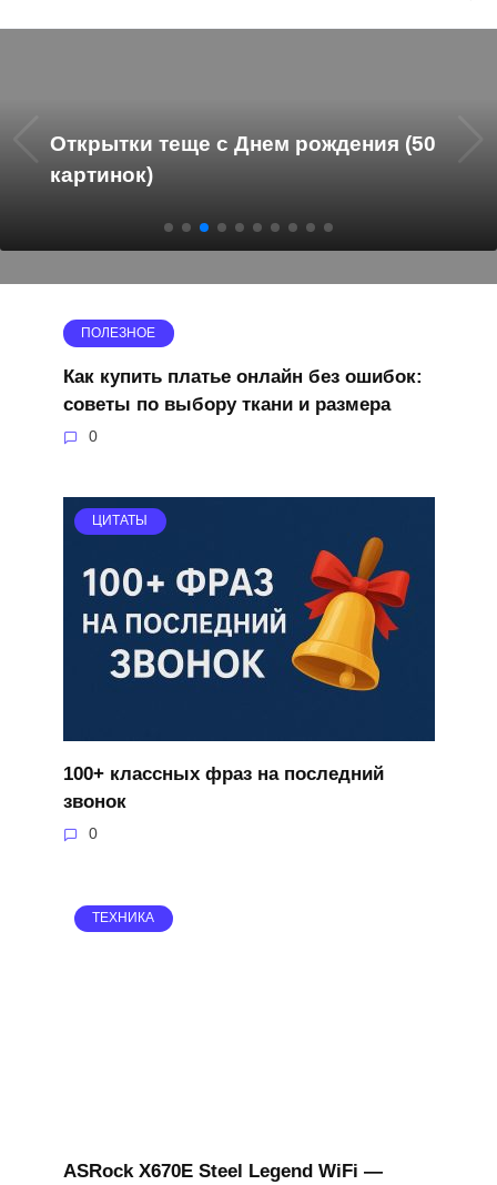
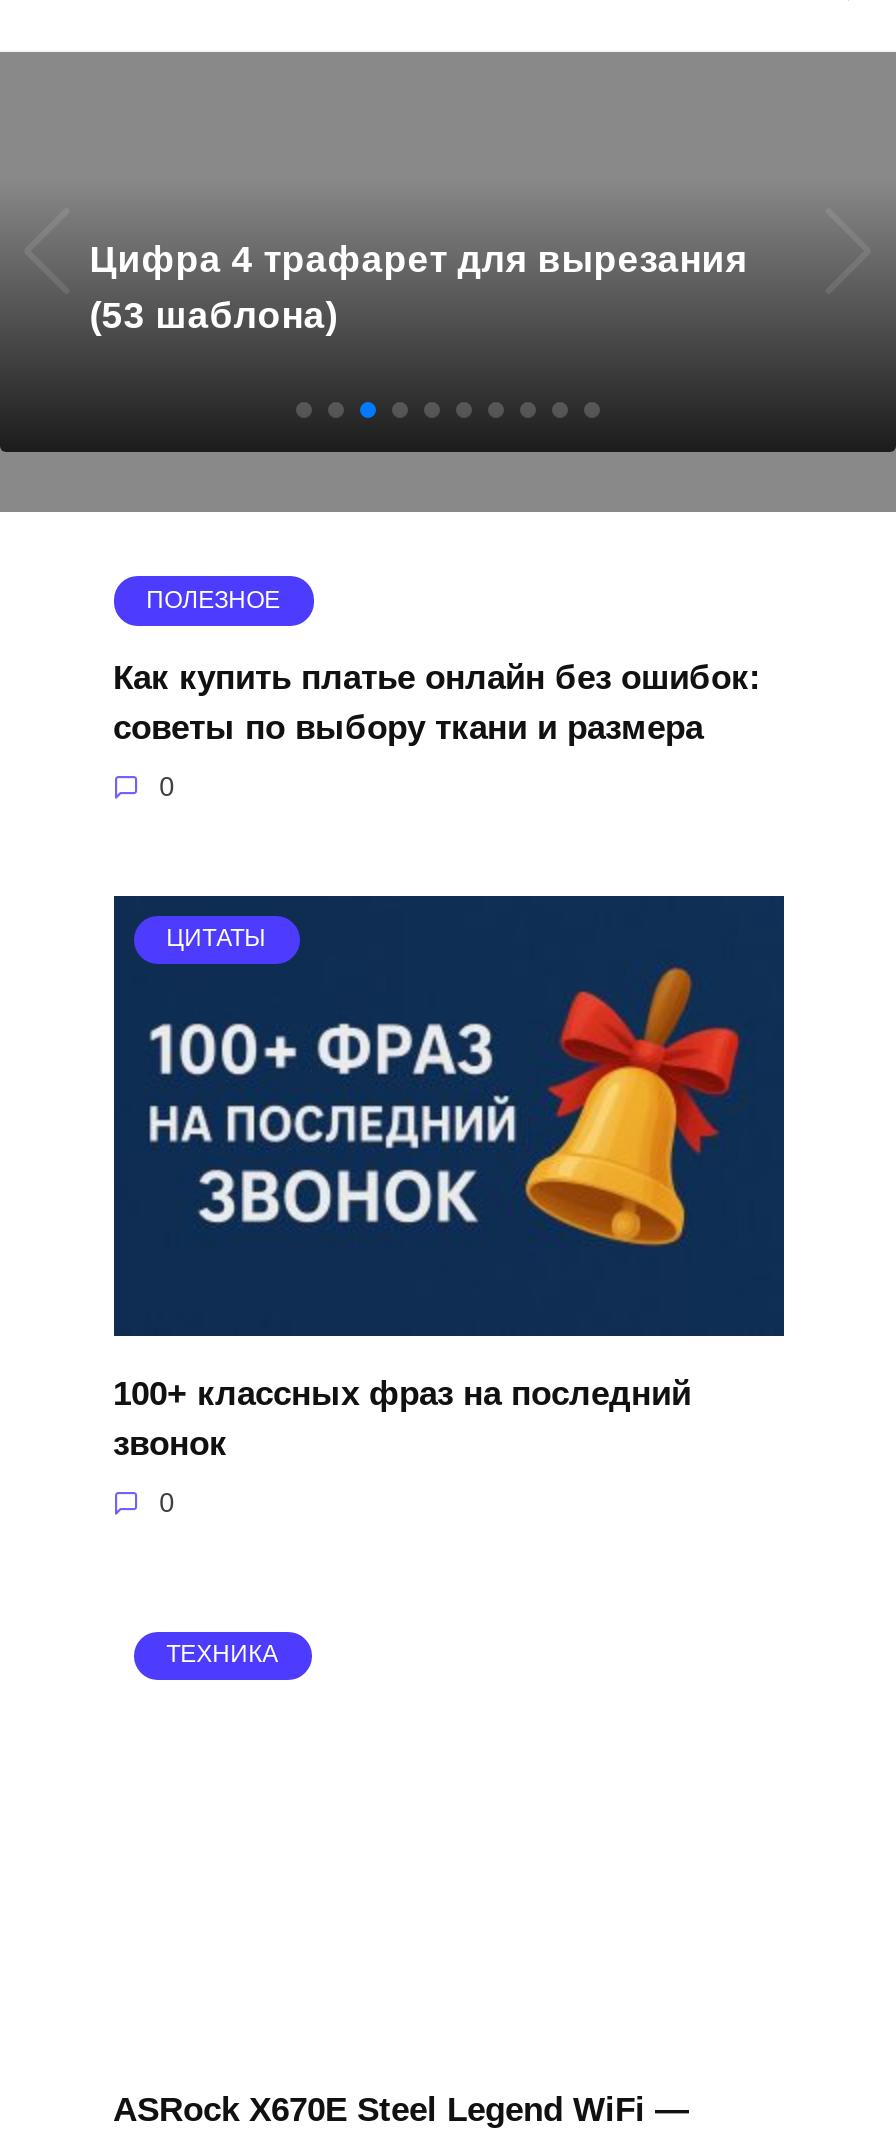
[50,132,436,186] Открытки теще с Днем рождения (50 | картинок) -> [90,238,748,336] Цифра 4 трафарет для вырезания | (53 шаблона)

